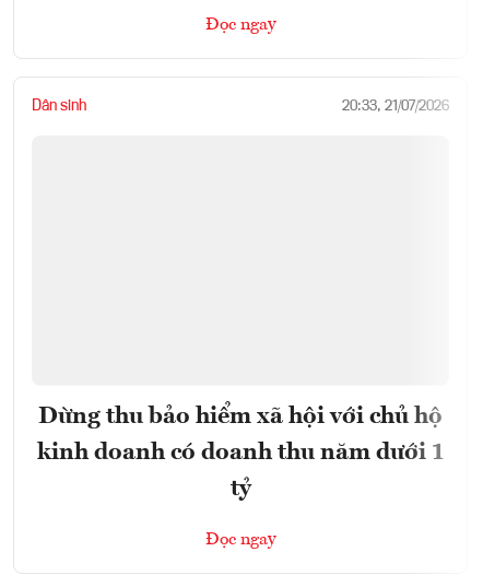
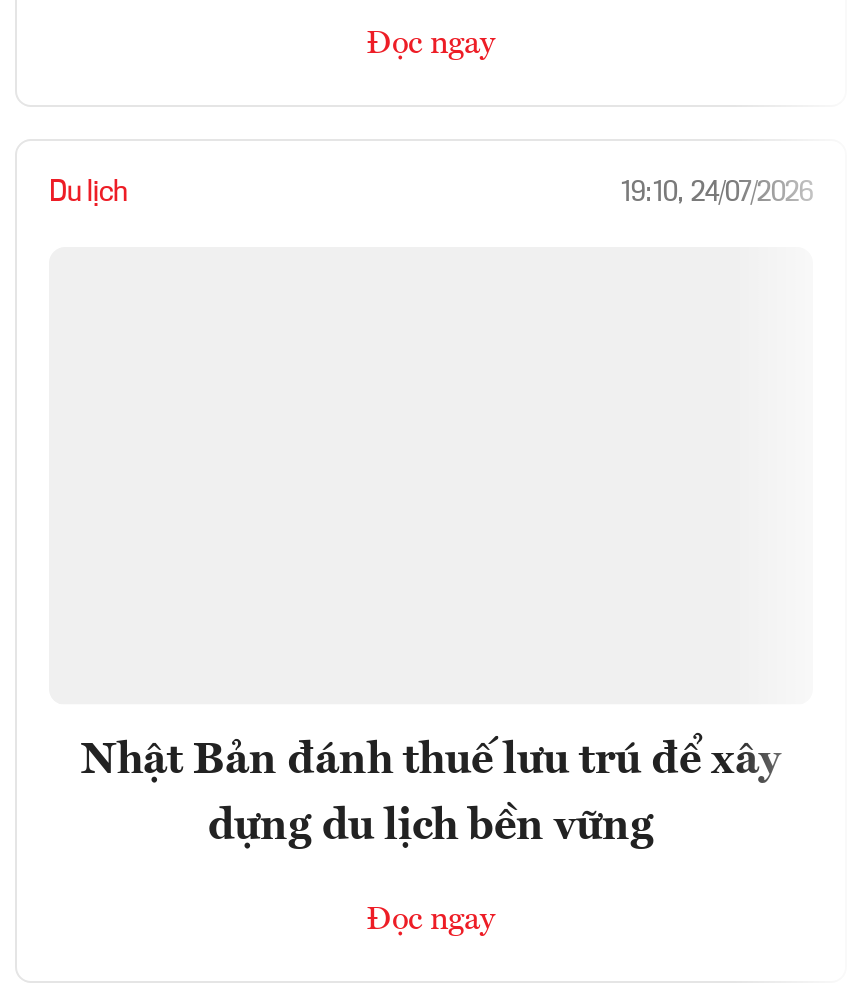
[32,98,449,114] Dân sinh | 20:33, 21/07/2026 -> [49,179,813,207] Du lịch | 19:10, 24/07/2026
[37,405,444,501] Dừng thu bảo hiểm xã hội với chủ hộ | kinh doanh có doanh thu năm dưới 1 | tỷ -> [81,740,781,850] Nhật Bản đánh thuế lưu trú để xây | dựng du lịch bền vững

